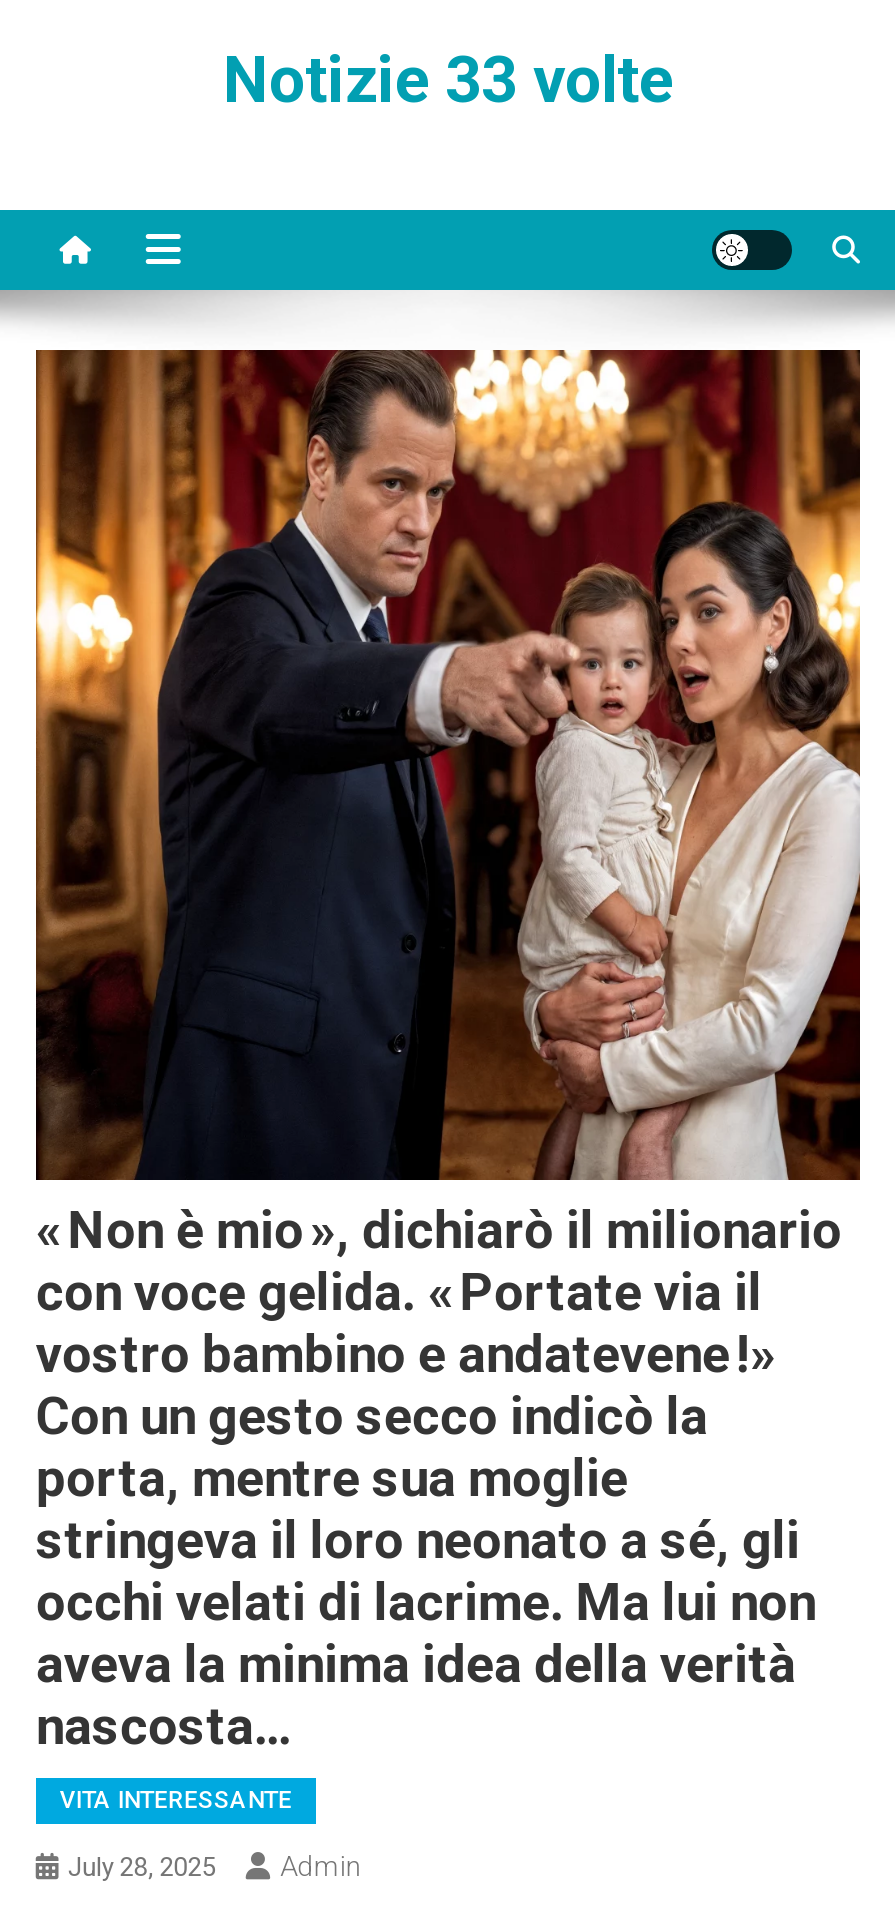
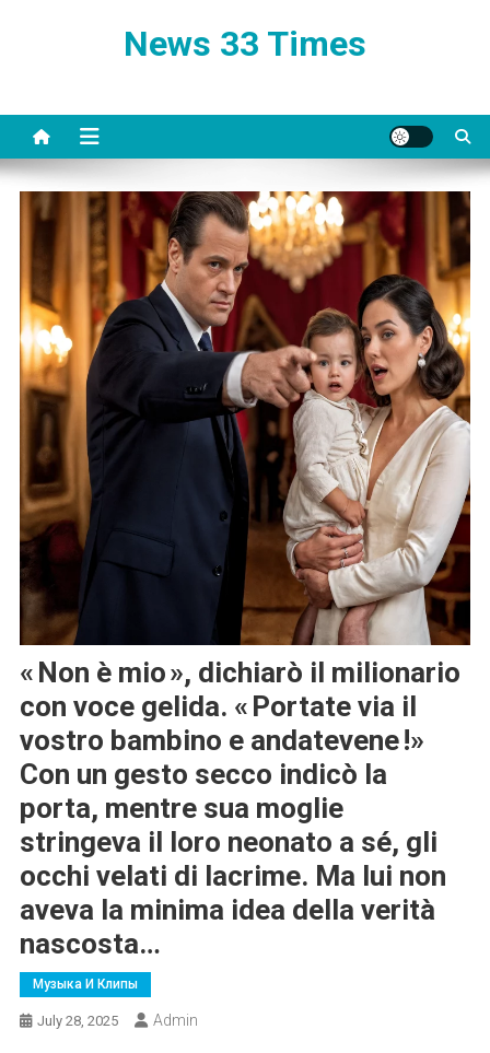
[223,42,673,118] Notizie 33 volte -> [124,23,366,65] News 33 Times
[60,1786,292,1814] VITA INTERESSANTE -> [33,977,138,992] Музыка И Клипы

